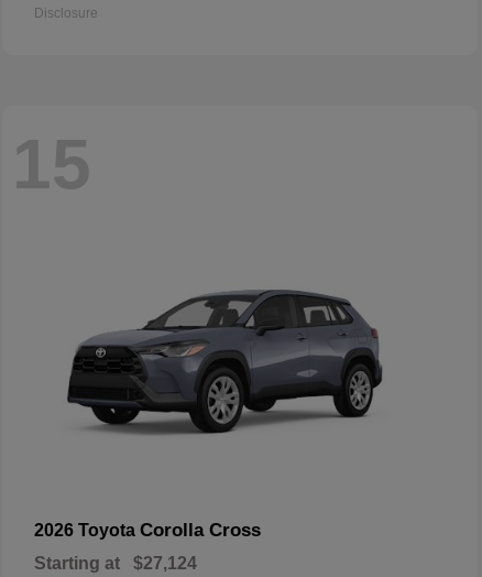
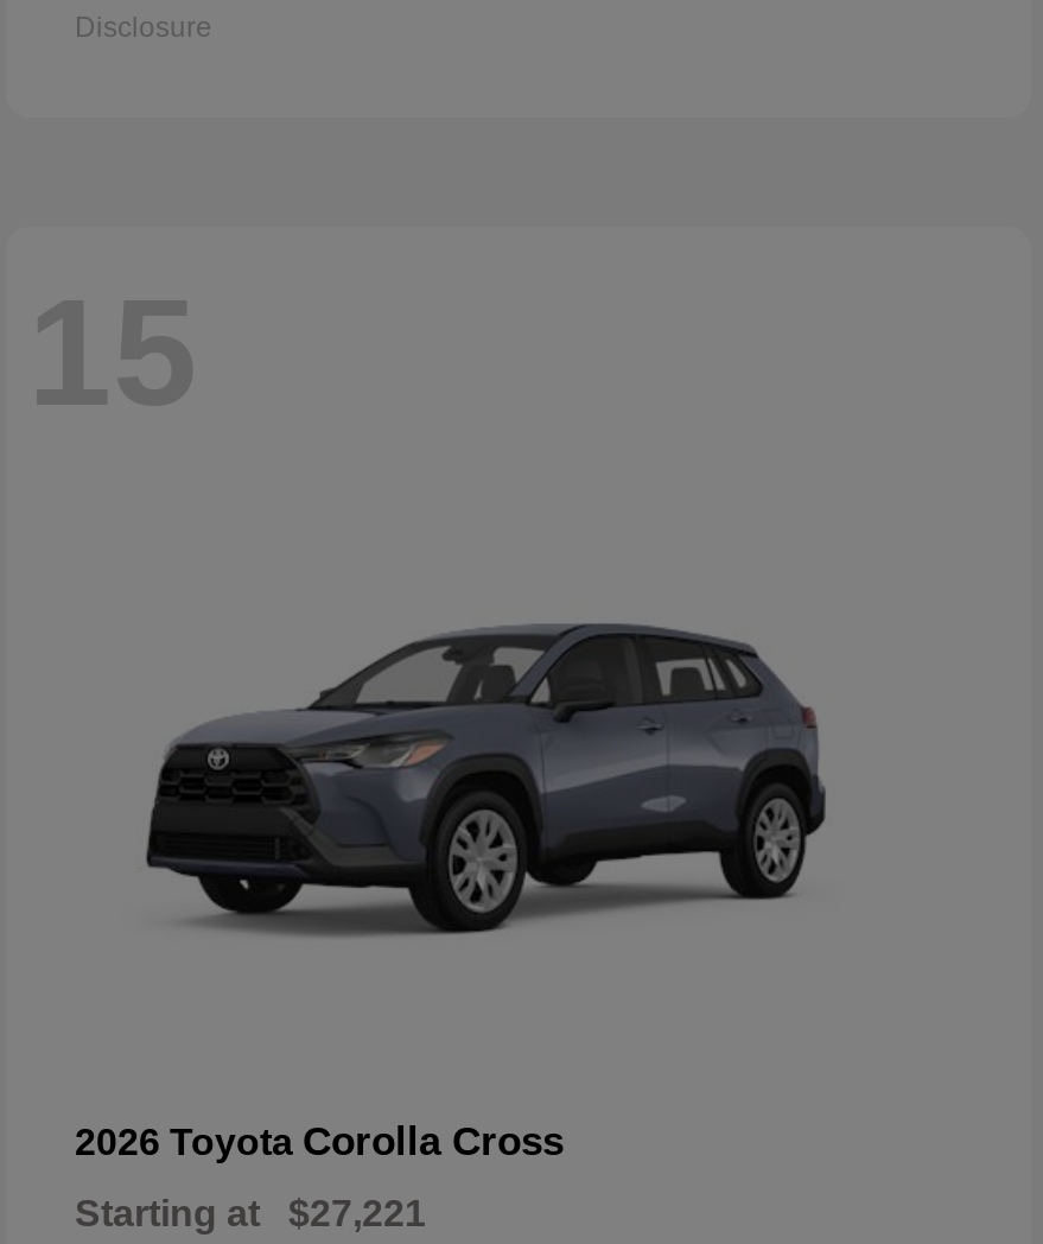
[34,554,197,572] Starting at $27,124 -> [75,1194,426,1234] Starting at $27,221

